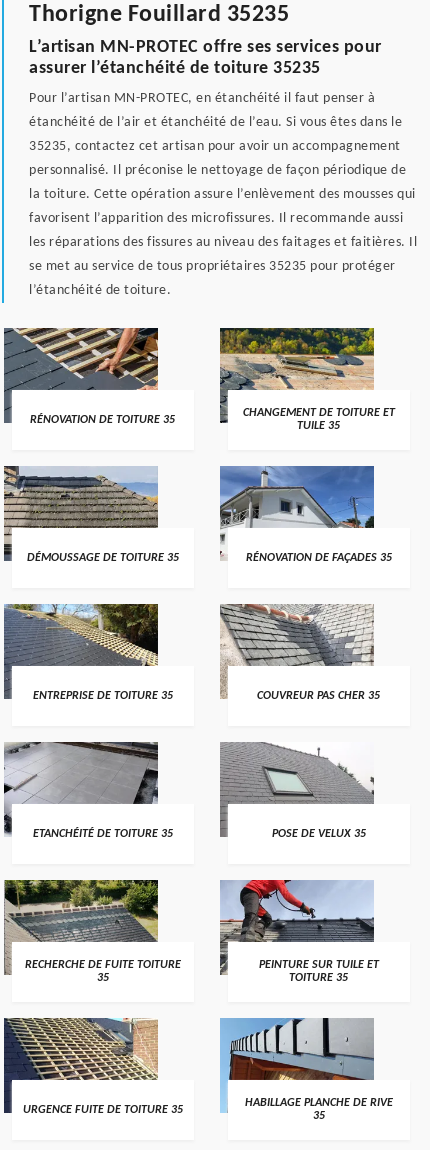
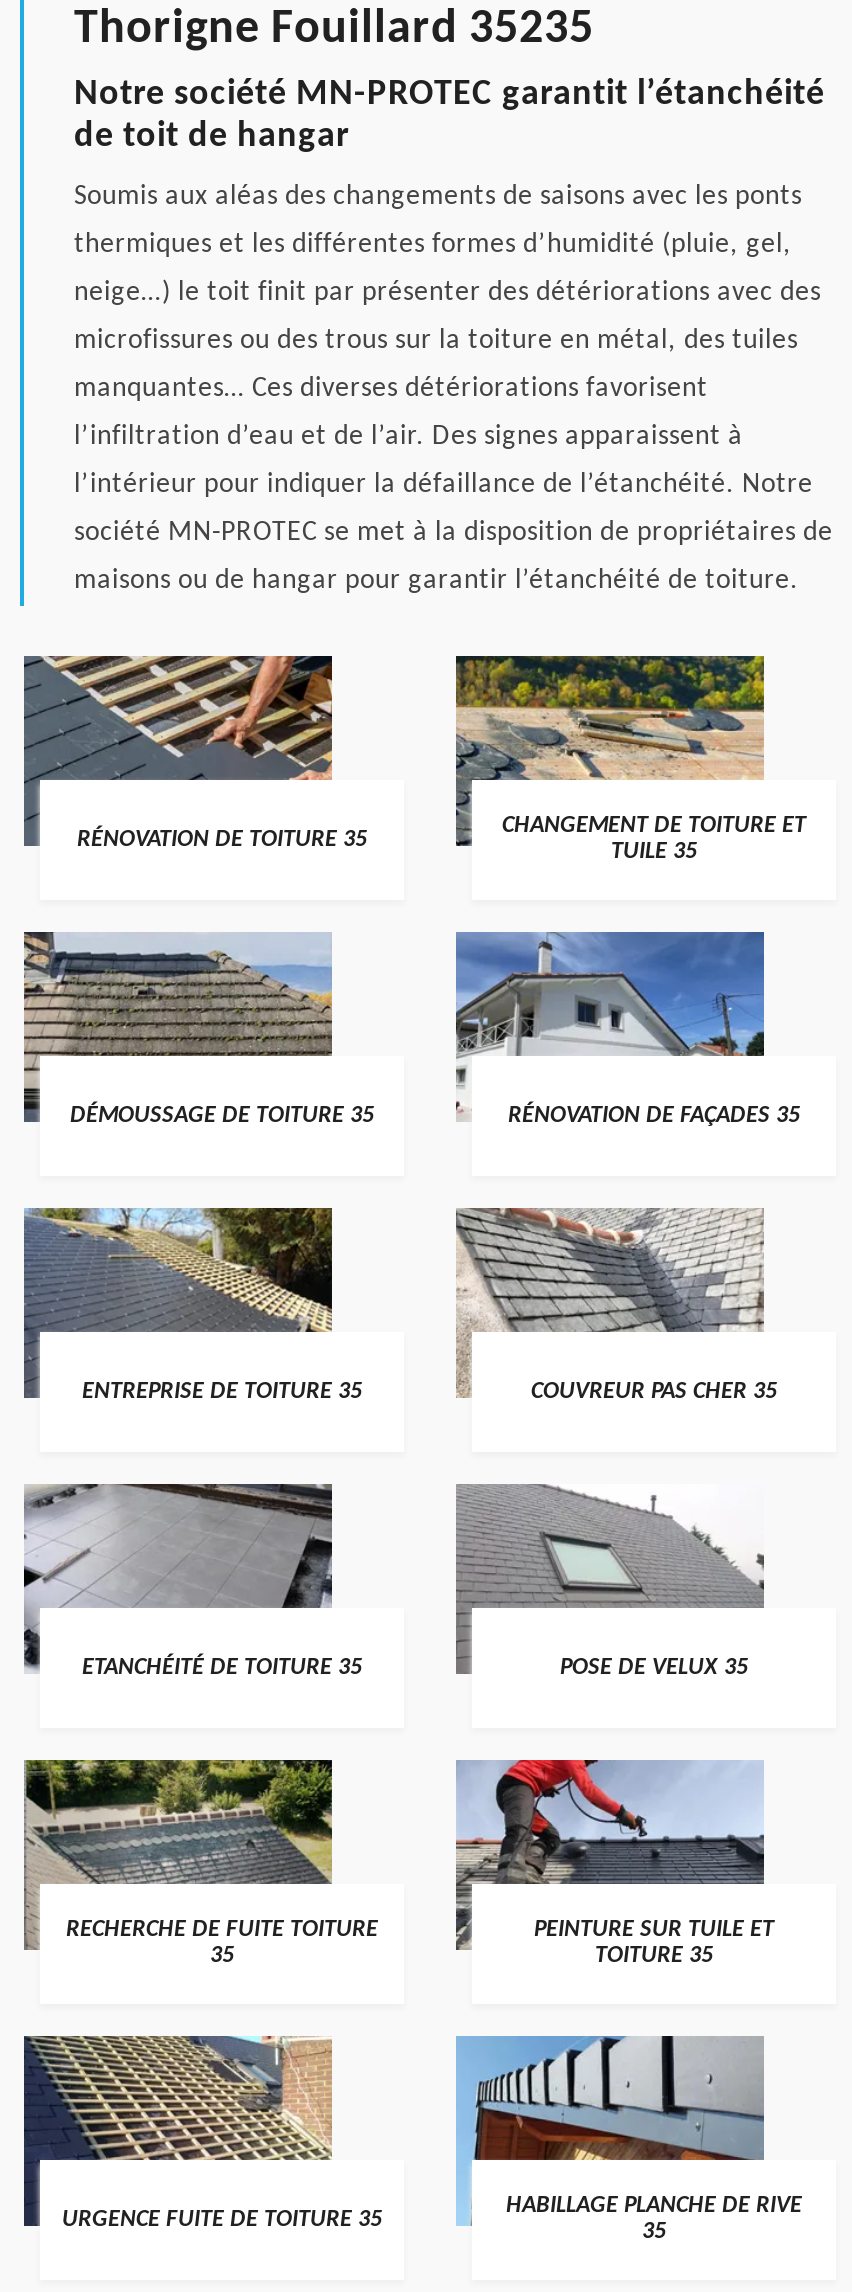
[29,38,381,78] L’artisan MN-PROTEC offre ses services pour | assurer l’étanchéité de toiture 35235 -> [74,76,825,156] Notre société MN-PROTEC garantit l’étanchéité | de toit de hangar
[29,91,375,106] Pour l’artisan MN-PROTEC, en étanchéité il faut penser à -> [74,182,802,212] Soumis aux aléas des changements de saisons avec les ponts
[29,115,402,130] étanchéité de l’air et étanchéité de l’eau. Si vous êtes dans le -> [74,230,792,260] thermiques et les différentes formes d’humidité (pluie, gel,
[29,139,400,154] 35235, contactez cet artisan pour avoir un accompagnement -> [74,278,821,308] neige…) le toit finit par présenter des détériorations avec des
[29,163,406,178] personnalisé. Il préconise le nettoyage de façon périodique de -> [74,326,798,356] microfissures ou des trous sur la toiture en métal, des tuiles
[29,187,415,202] la toiture. Cette opération assure l’enlèvement des mousses qui -> [74,374,708,404] manquantes… Ces diverses détériorations favorisent
[29,211,403,226] favorisent l’apparition des microfissures. Il recommande aussi -> [74,422,743,452] l’infiltration d’eau et de l’air. Des signes apparaissent à
[29,235,417,250] les réparations des fissures au niveau des faitages et faitières. Il -> [74,470,813,500] l’intérieur pour indiquer la défaillance de l’étanchéité. Notre
[29,259,395,274] se met au service de tous propriétaires 35235 pour protéger -> [74,518,833,548] société MN-PROTEC se met à la disposition de propriétaires de
[29,283,171,298] l’étanchéité de toiture. -> [74,566,799,596] maisons ou de hangar pour garantir l’étanchéité de toiture.

